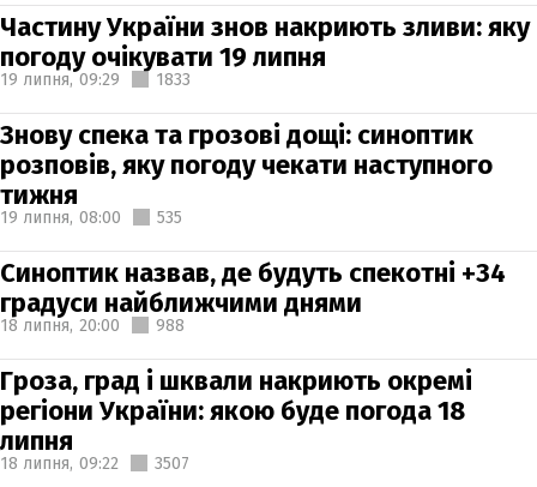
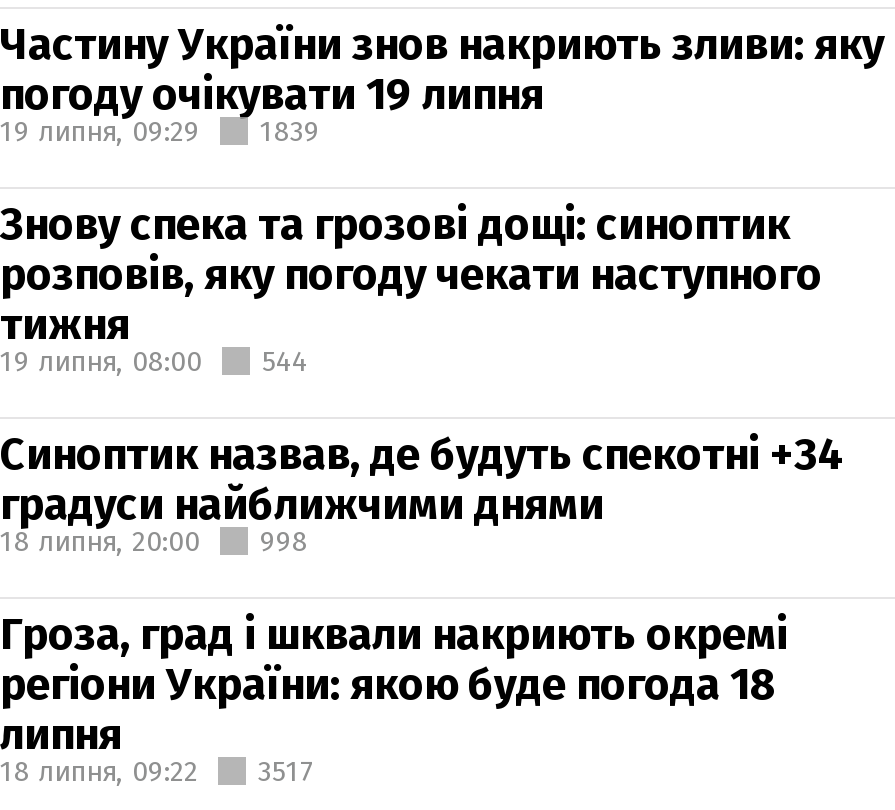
[0,69,191,89] 19 липня, 09:29 1833 -> [0,114,320,148] 19 липня, 09:29 1839
[0,207,182,227] 19 липня, 08:00 535 -> [0,344,308,378] 19 липня, 08:00 544
[0,315,185,335] 18 липня, 20:00 988 -> [0,524,308,558] 18 липня, 20:00 998
[0,453,189,473] 18 липня, 09:22 3507 -> [0,754,314,788] 18 липня, 09:22 3517

